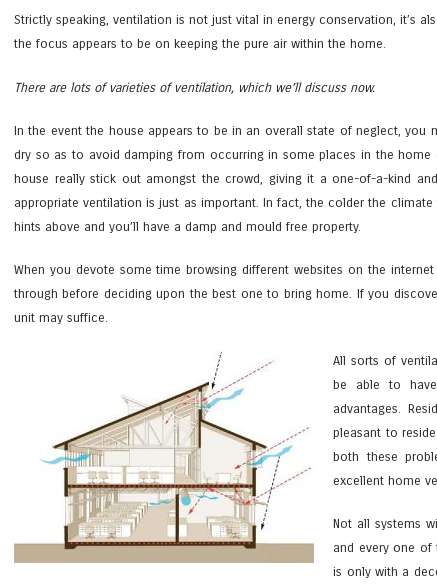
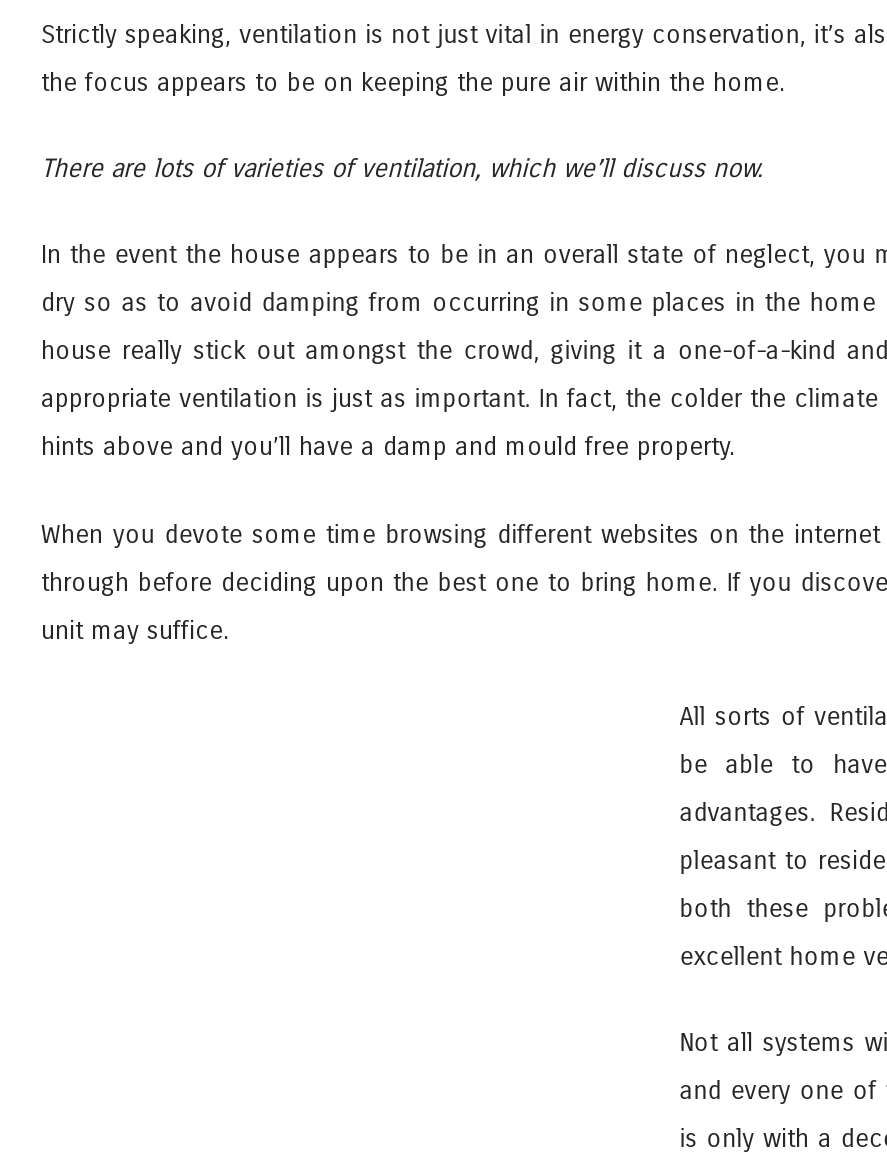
[13,351,315,564] [image] -> none

